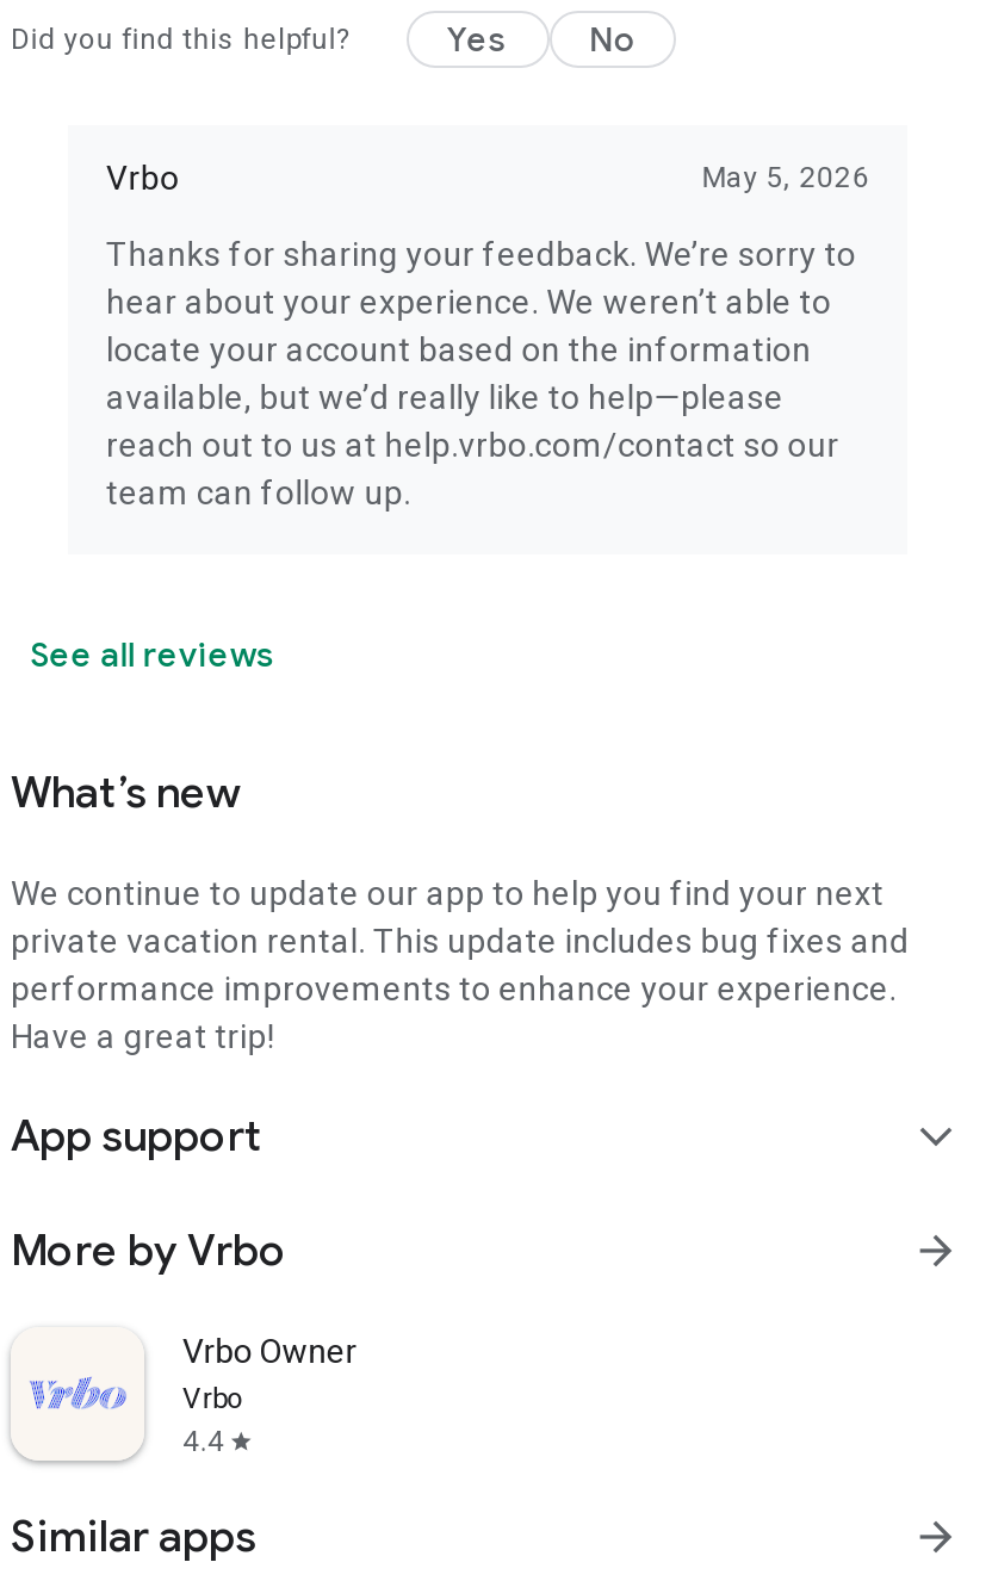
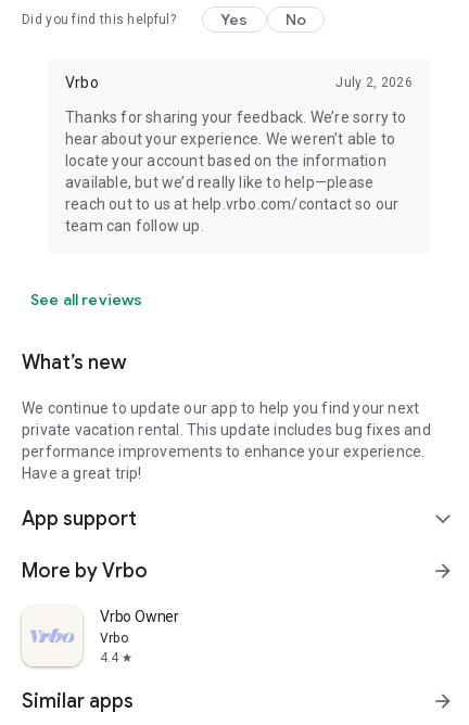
[702,161,869,195] May 5, 2026 -> [336,75,413,90] July 2, 2026

